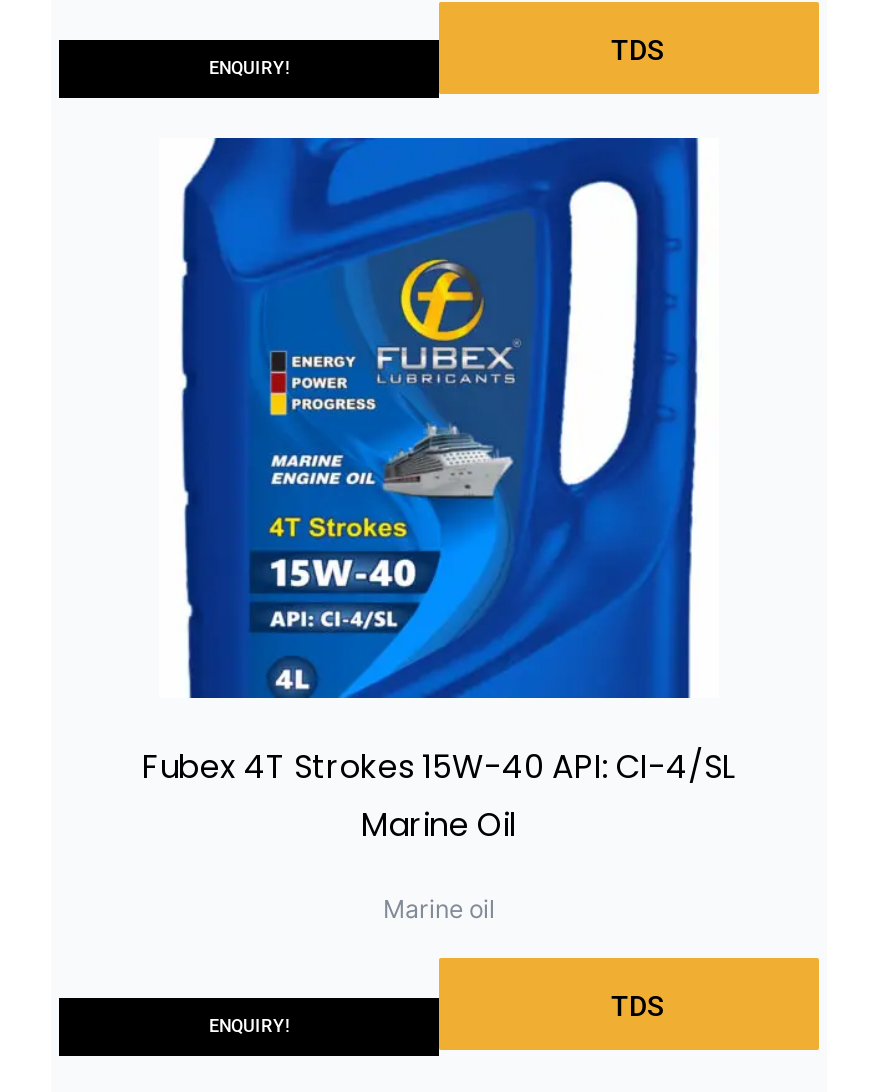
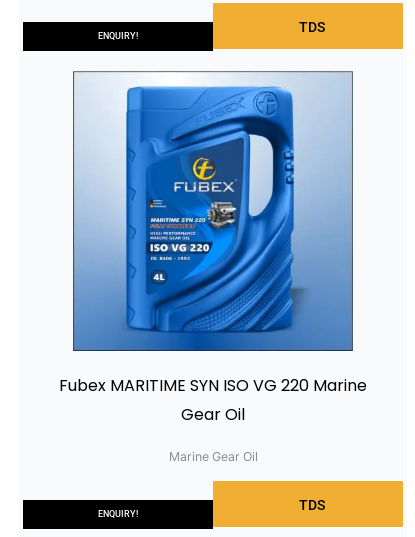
[142,137,736,849] [image] | Fubex 4T Strokes 15W-40 API: CI-4/SL | Marine Oil -> [59,70,367,426] [image] | Fubex MARITIME SYN ISO VG 220 Marine | Gear Oil
[383,895,495,925] Marine oil -> [168,449,257,464] Marine Gear Oil

